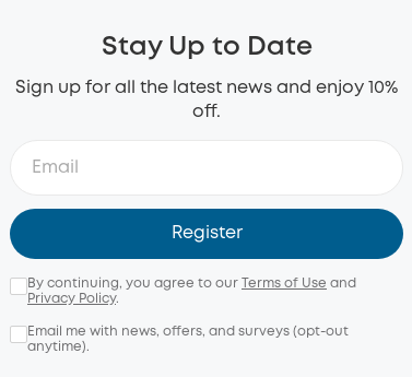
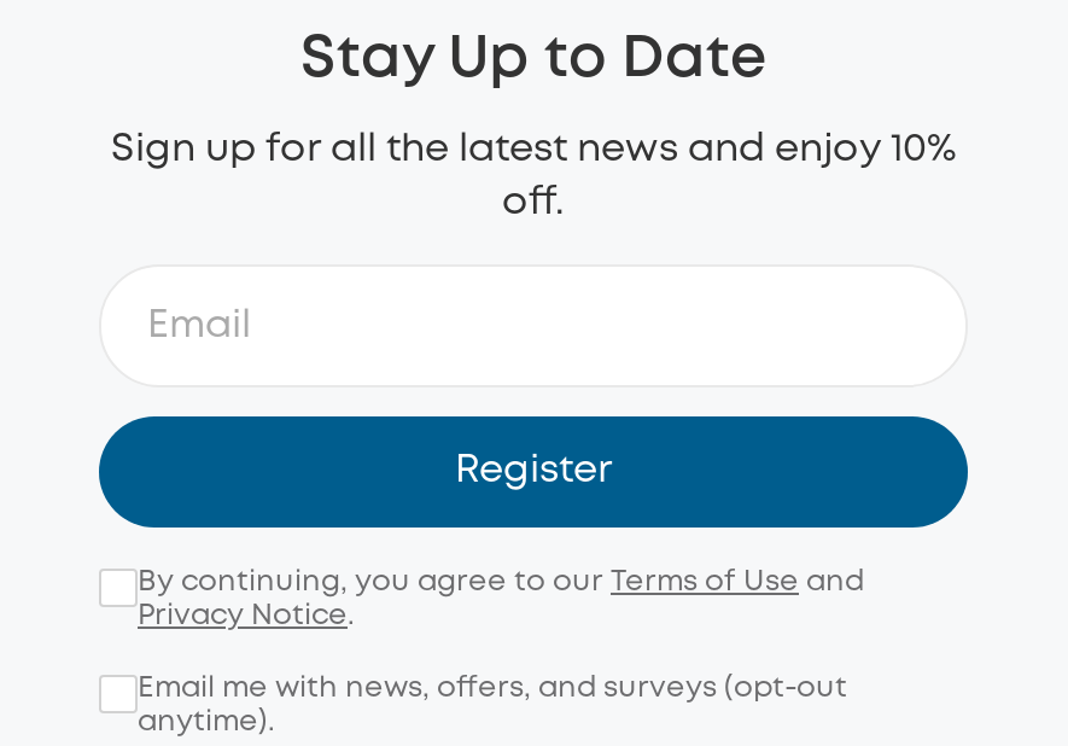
[27,293,119,305] Privacy Policy. -> [138,601,355,628] Privacy Notice.

